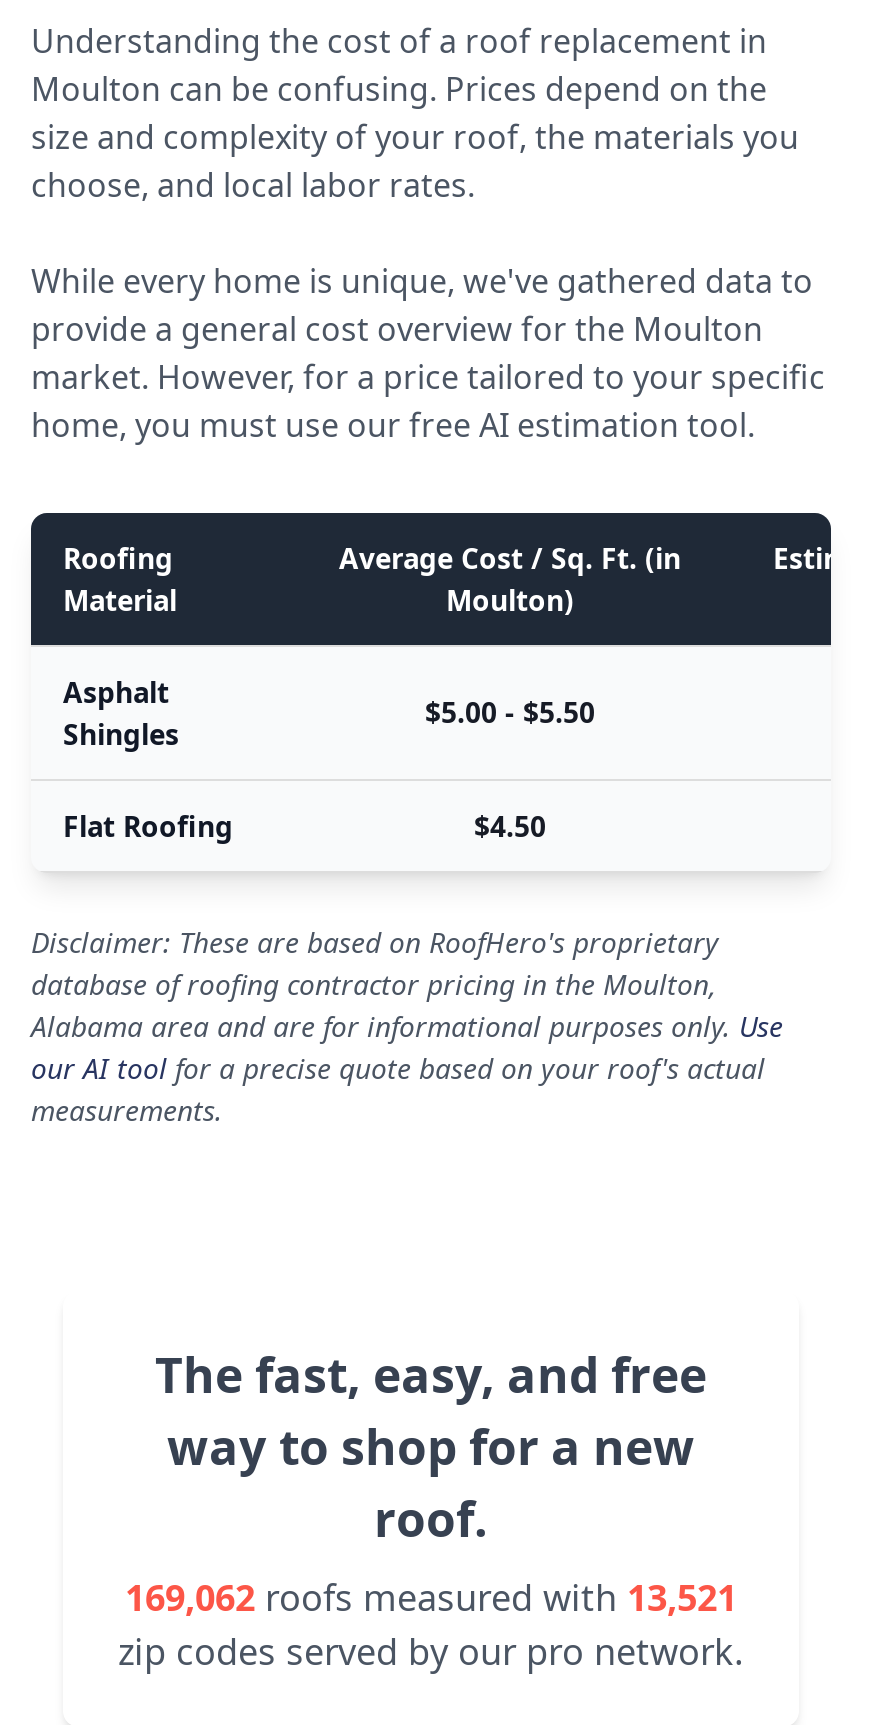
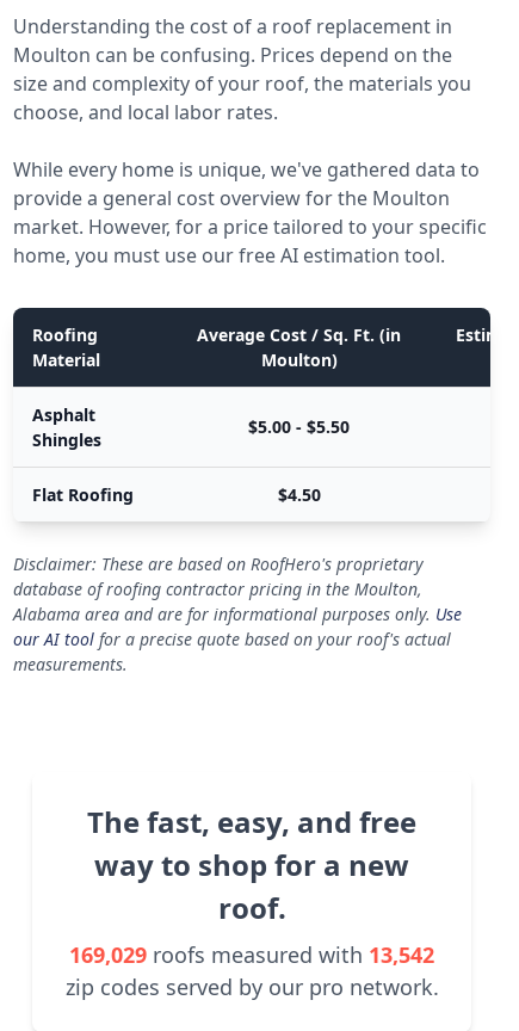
[125,1573,737,1621] 169,062 roofs measured with 13,521 -> [69,940,434,969] 169,029 roofs measured with 13,542

